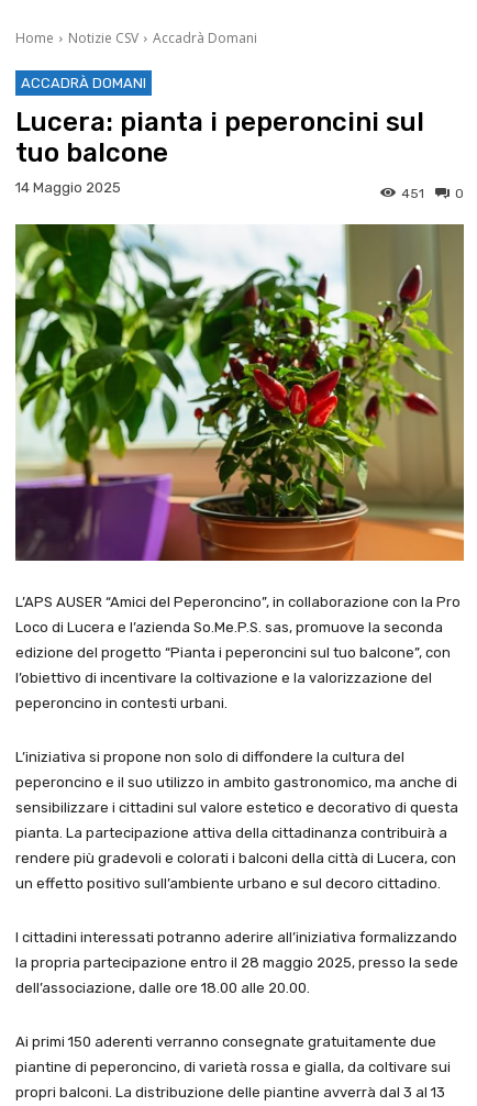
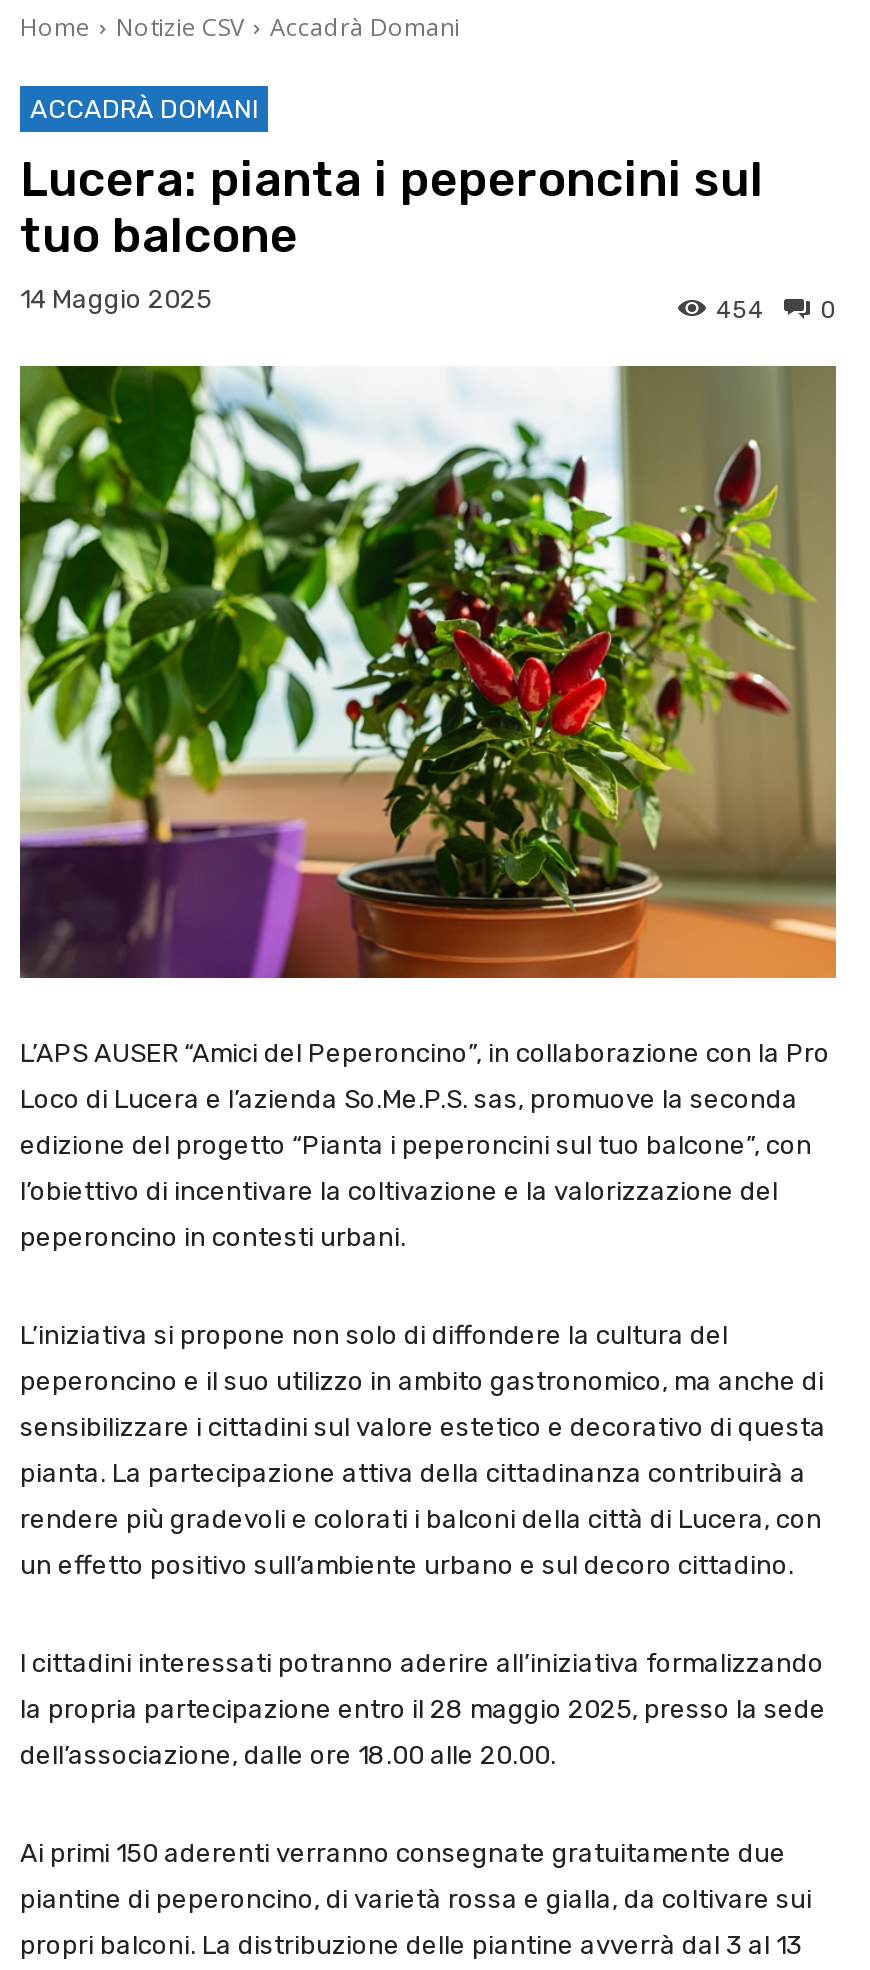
[401,186,464,201] 451 0 -> [716,296,836,324] 454 0

